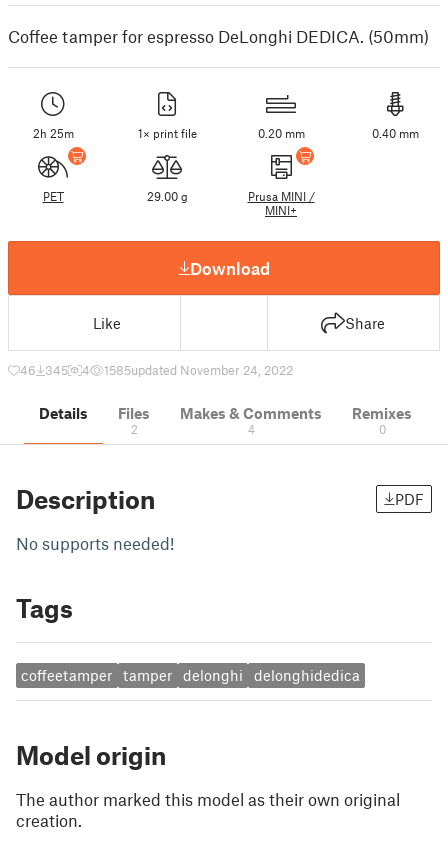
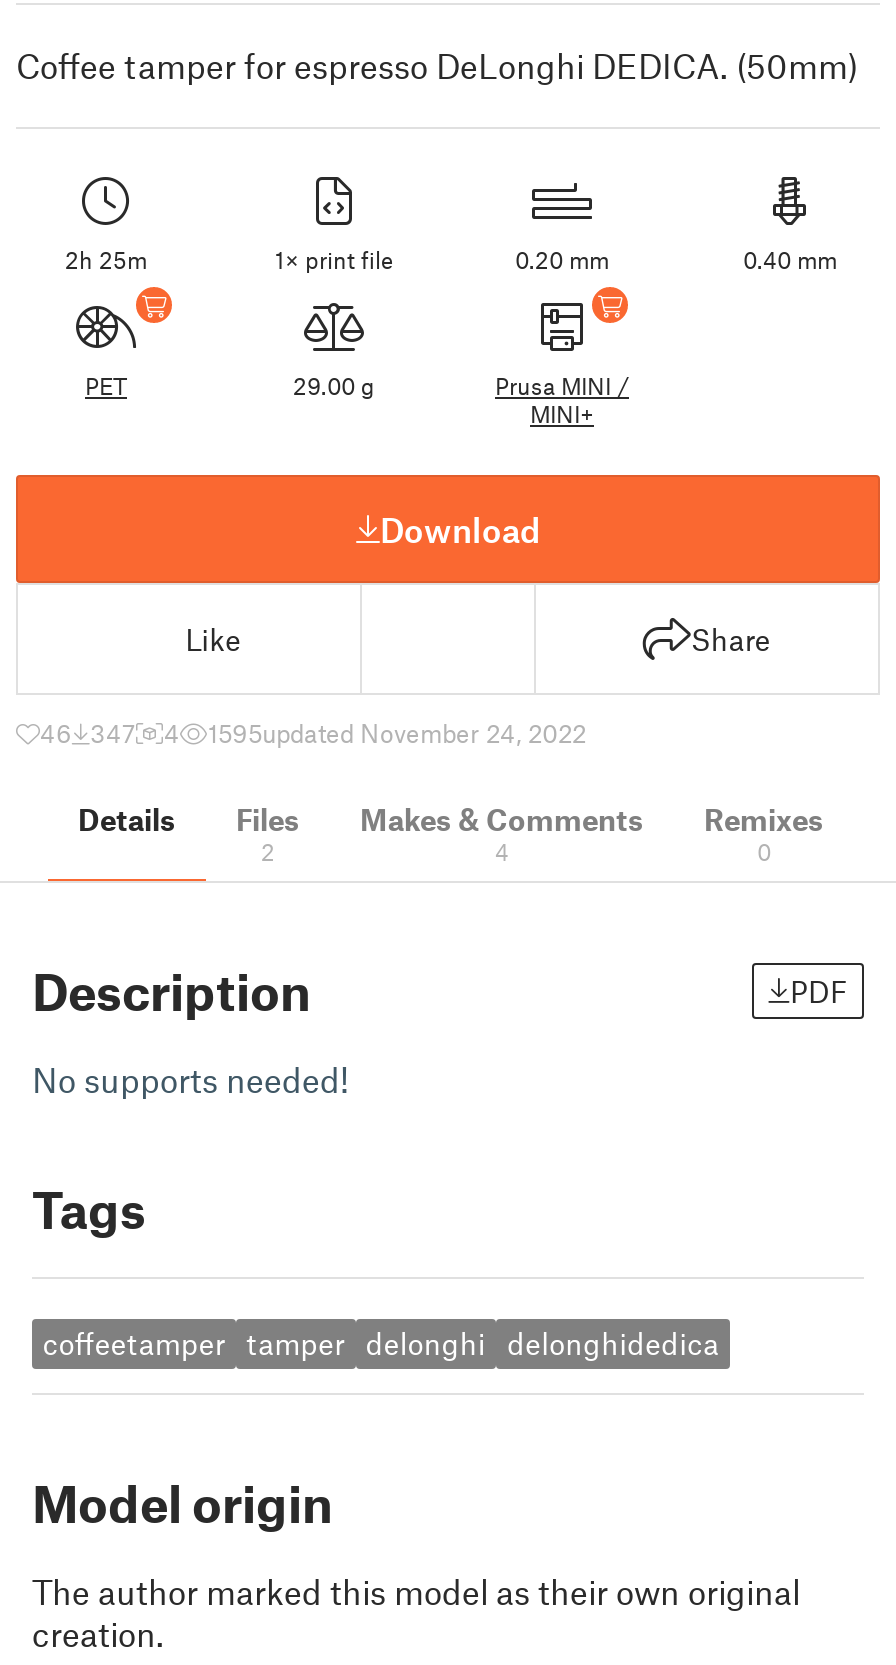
[20,362,68,378] 46 345 -> [40,717,136,749] 46 347
[104,362,293,378] 1585updated November 24, 2022 -> [208,717,586,749] 1595updated November 24, 2022

